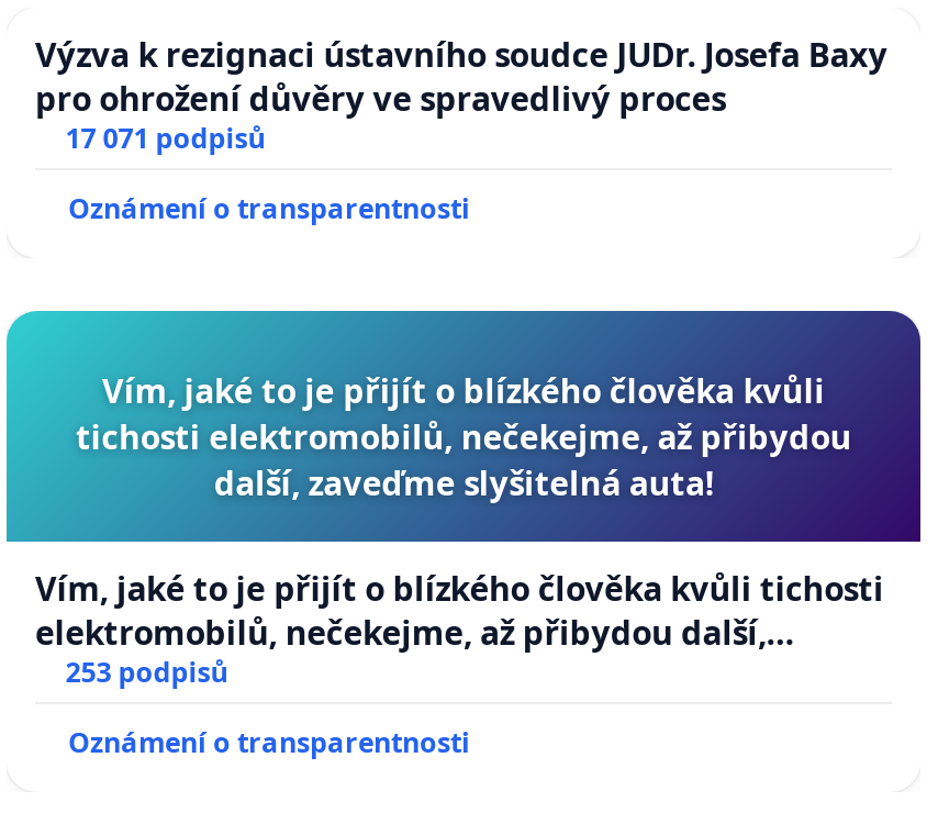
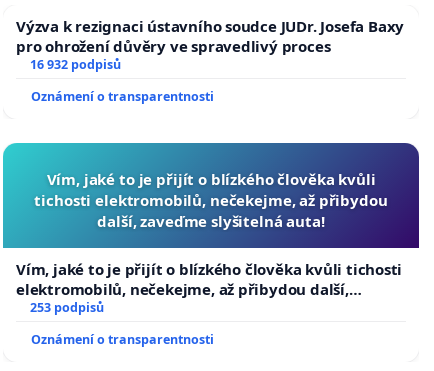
[65,120,265,157] 17 071 podpisů -> [30,56,121,73] 16 932 podpisů

